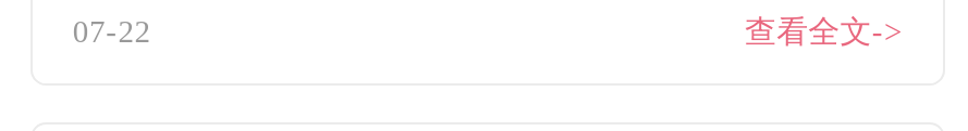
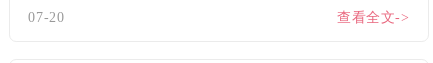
[73,15,151,50] 07-22 -> [28,9,64,25] 07-20

